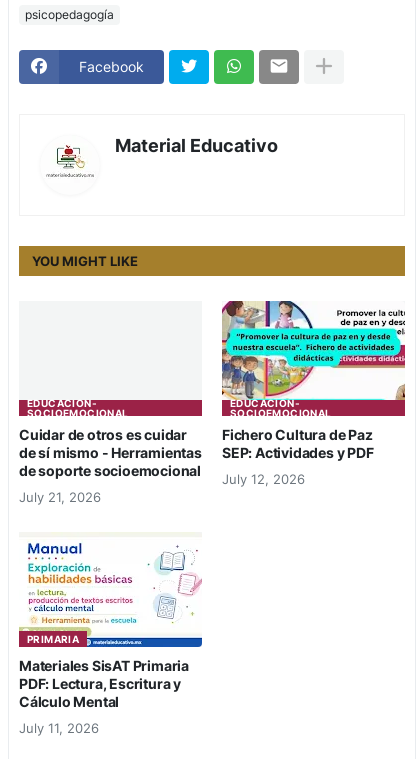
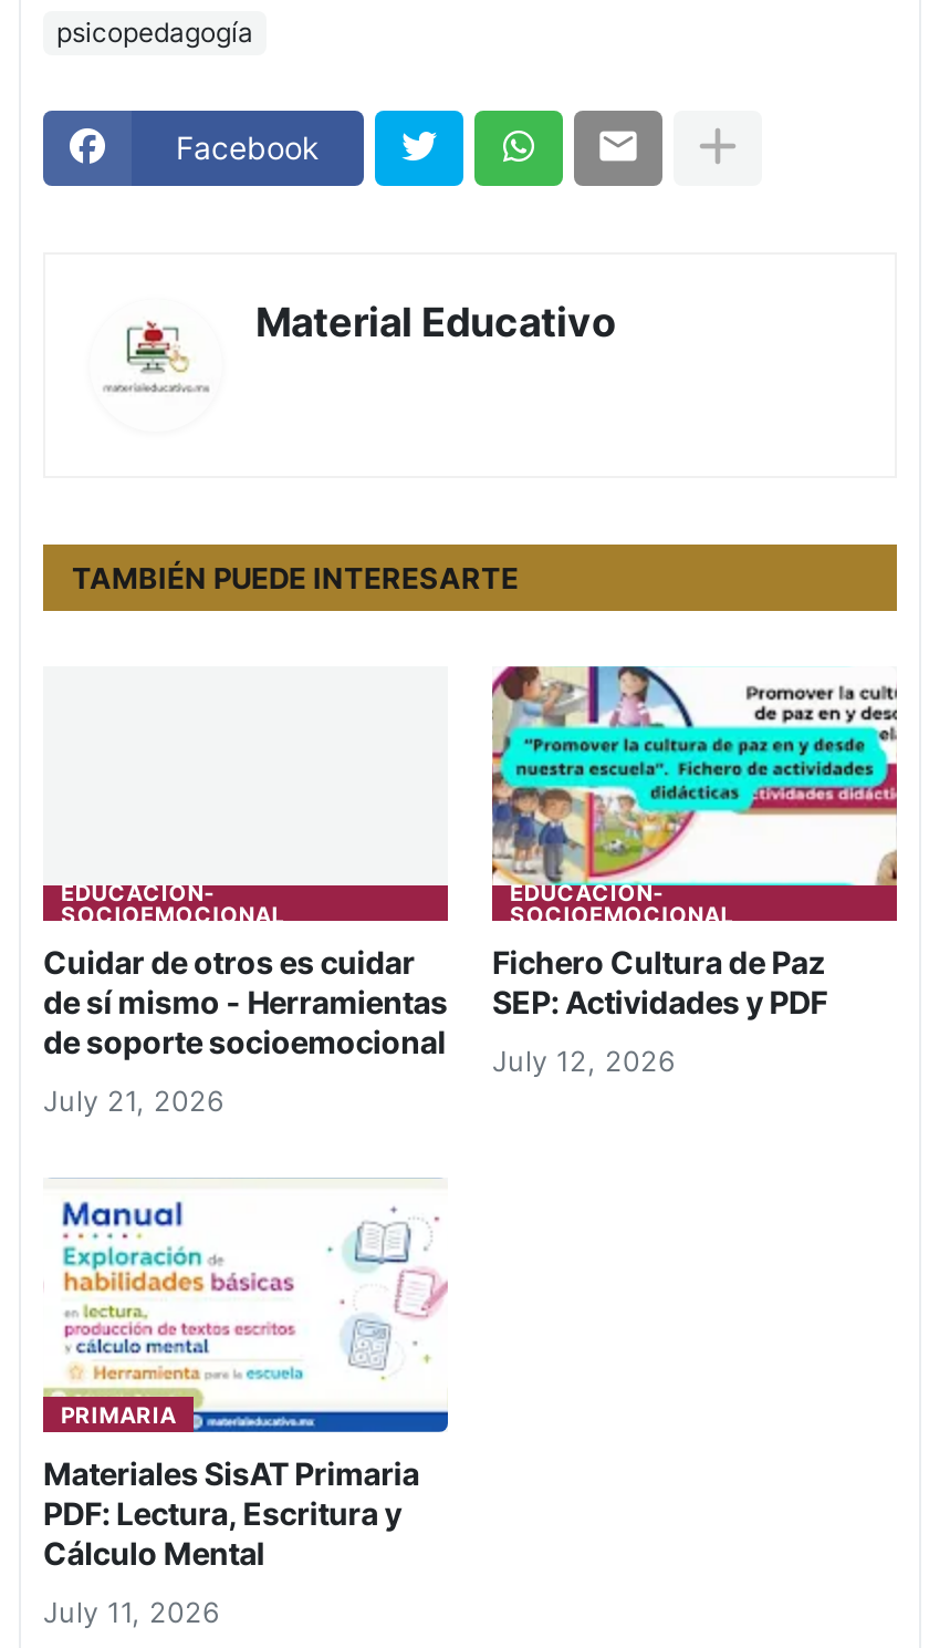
[32,253,138,269] YOU MIGHT LIKE -> [72,560,519,595] TAMBIÉN PUEDE INTERESARTE

